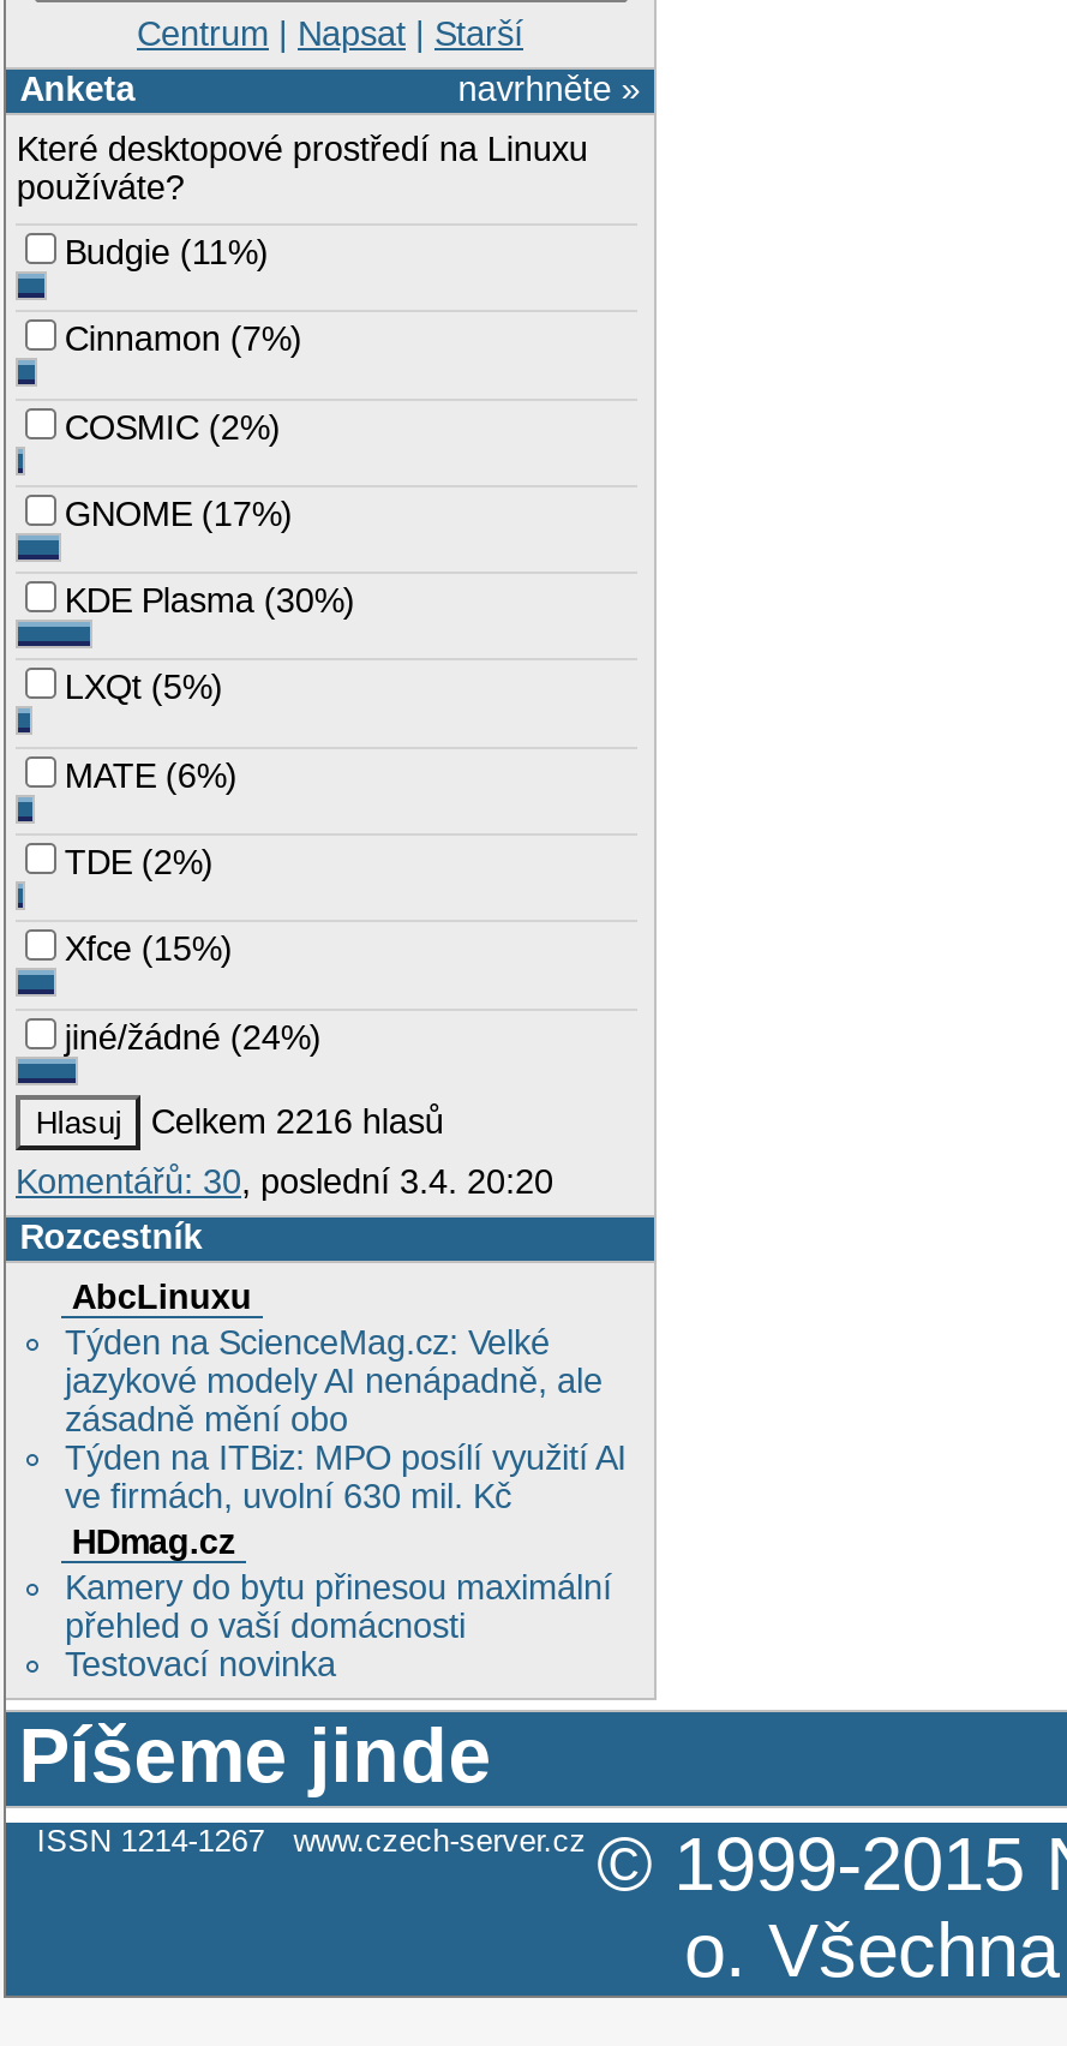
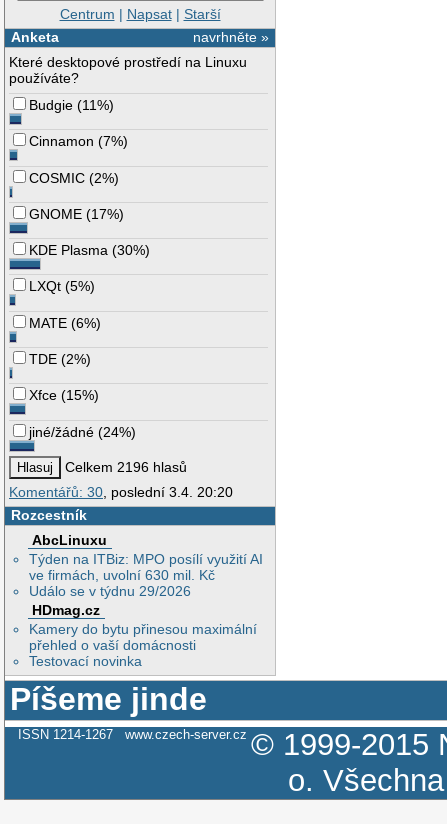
[141,1103,444,1141] Celkem 2216 hlasů -> [61,459,187,475] Celkem 2196 hlasů
[65,1323,603,1438] Týden na ScienceMag.cz: Velké | jazykové modely AI nenápadně, ale | zásadně mění obo -> none
moved [65,1438,627,1515] -> [29,551,263,583]: Týden na ITBiz: MPO posílí využití AI | ve firmách, uvolní 630 mil. Kč
none -> [29,583,191,599] Událo se v týdnu 29/2026

